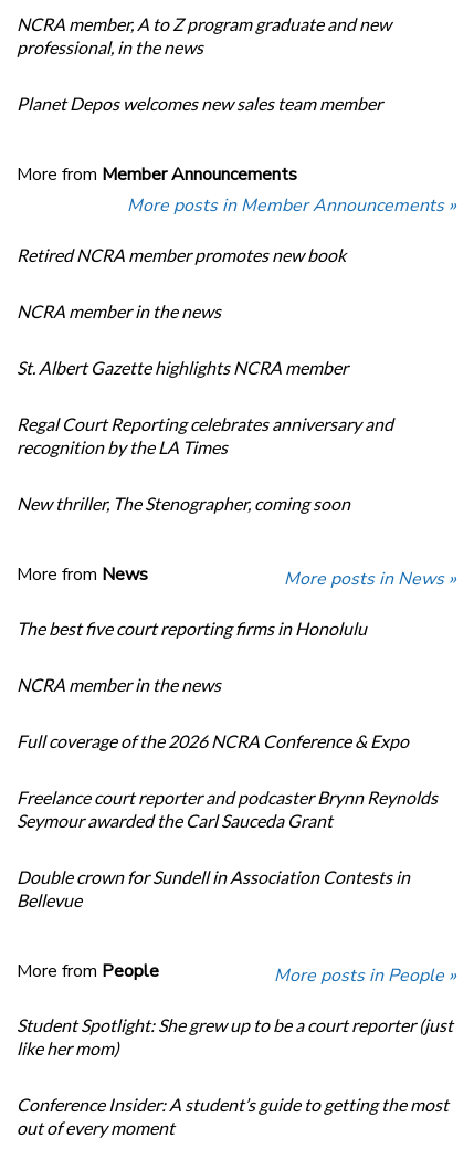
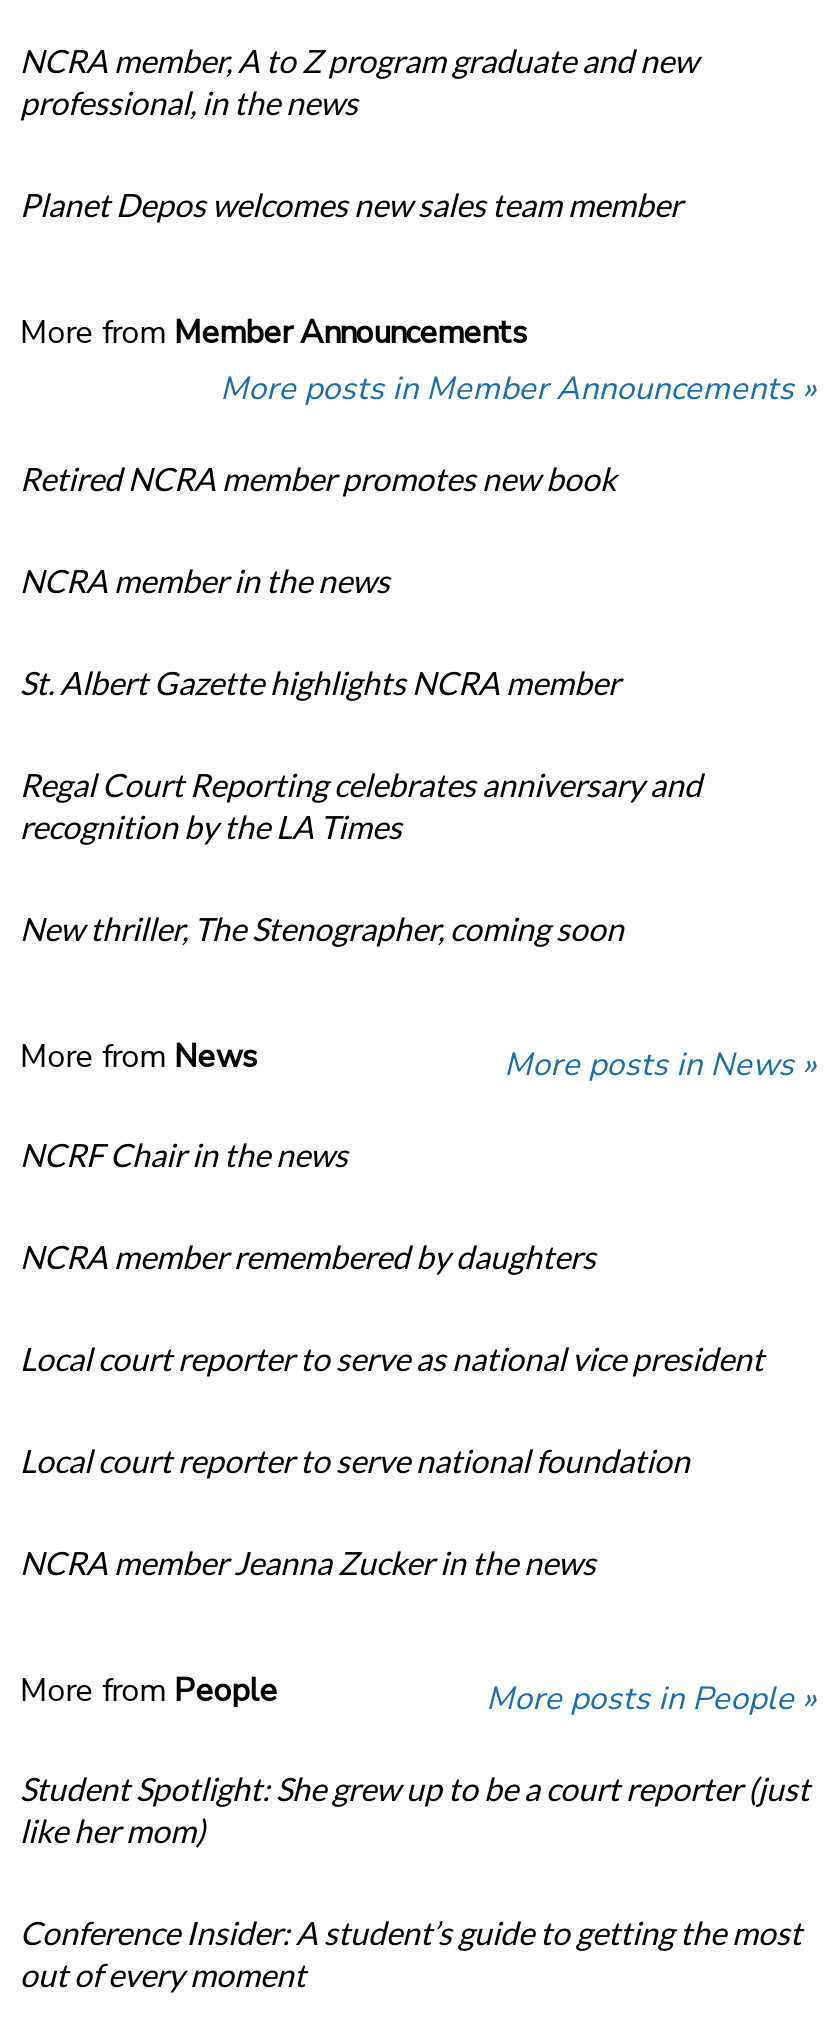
[16,618,367,639] The best five court reporting firms in Honolulu -> [20,1135,348,1173] NCRF Chair in the news
[16,674,221,695] NCRA member in the news -> [20,1237,596,1275] NCRA member remembered by daughters
[16,730,412,751] Full coverage of the 2026 NCRA Conference & Expo -> [20,1339,764,1377] Local court reporter to serve as national vice president
[16,787,437,831] Freelance court reporter and podcaster Brynn Reynolds | Seymour awarded the Carl Sauceda Grant -> [20,1441,690,1479] Local court reporter to serve national foundation
[16,866,410,911] Double crown for Sundell in Association Contests in | Bellevue -> [20,1543,596,1581] NCRA member Jeanna Zucker in the news

